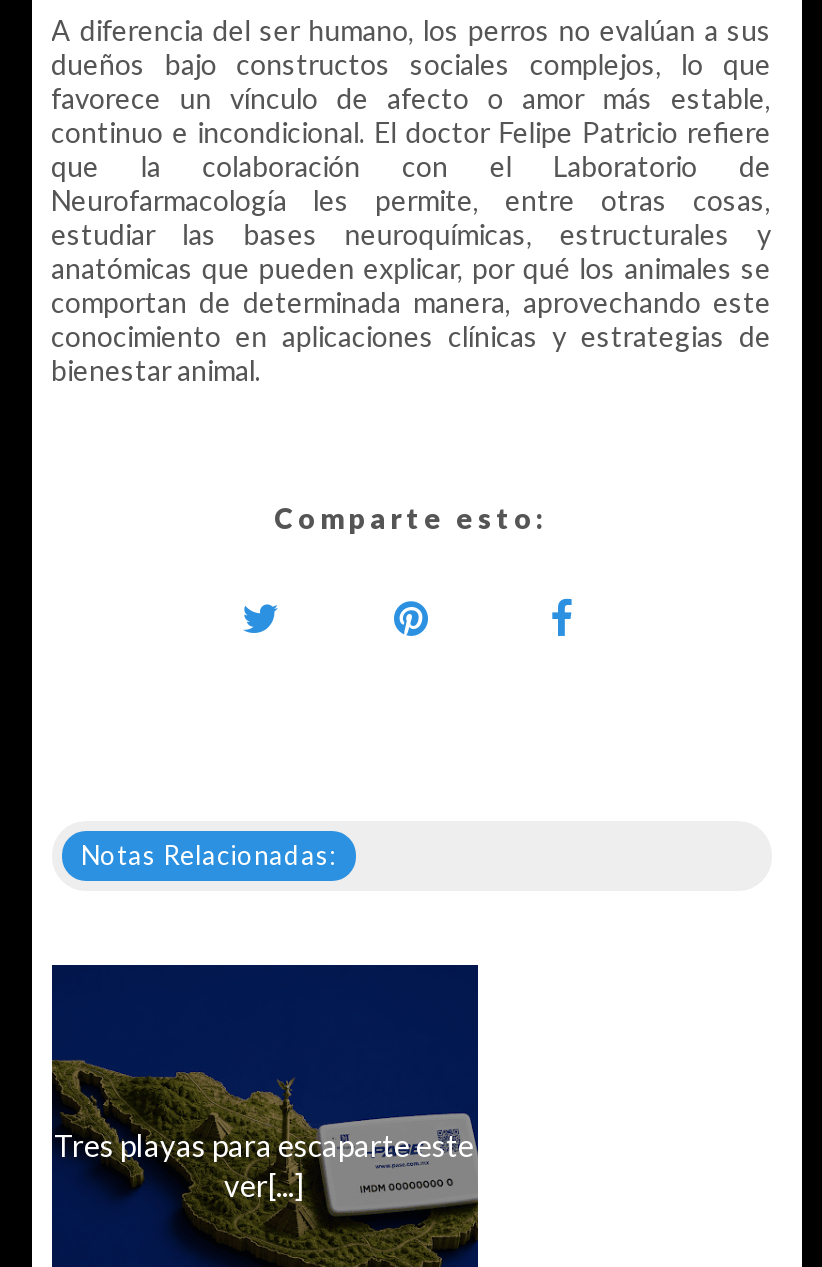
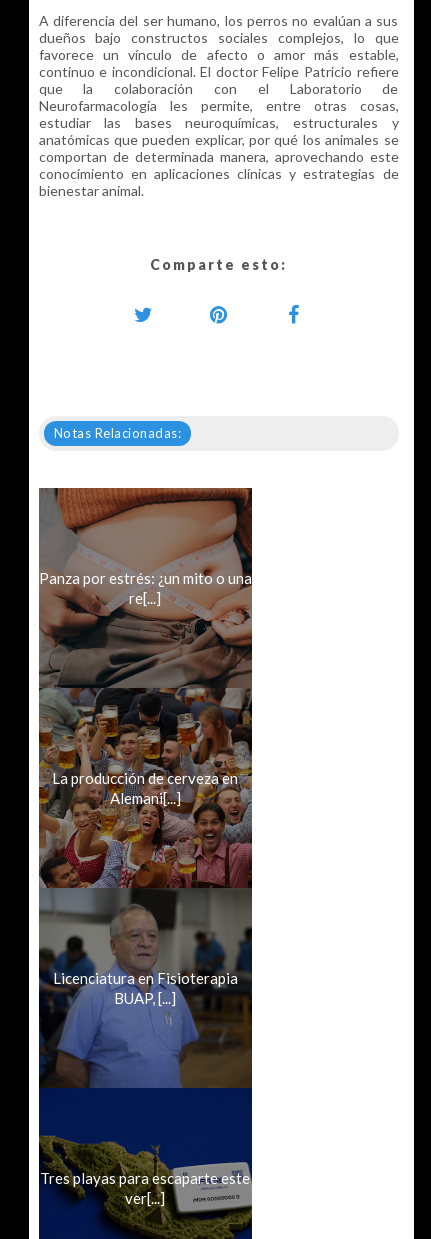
none -> [38,487,252,607] [image] | Panza por estrés: ¿un mito o una | re[...]
none -> [38,595,253,807] [image] | La producción de cerveza en | Alemani[...]
none -> [38,795,253,1007] [image] | Licenciatura en Fisioterapia | BUAP, [...]
none -> [39,995,252,1088] [image]

